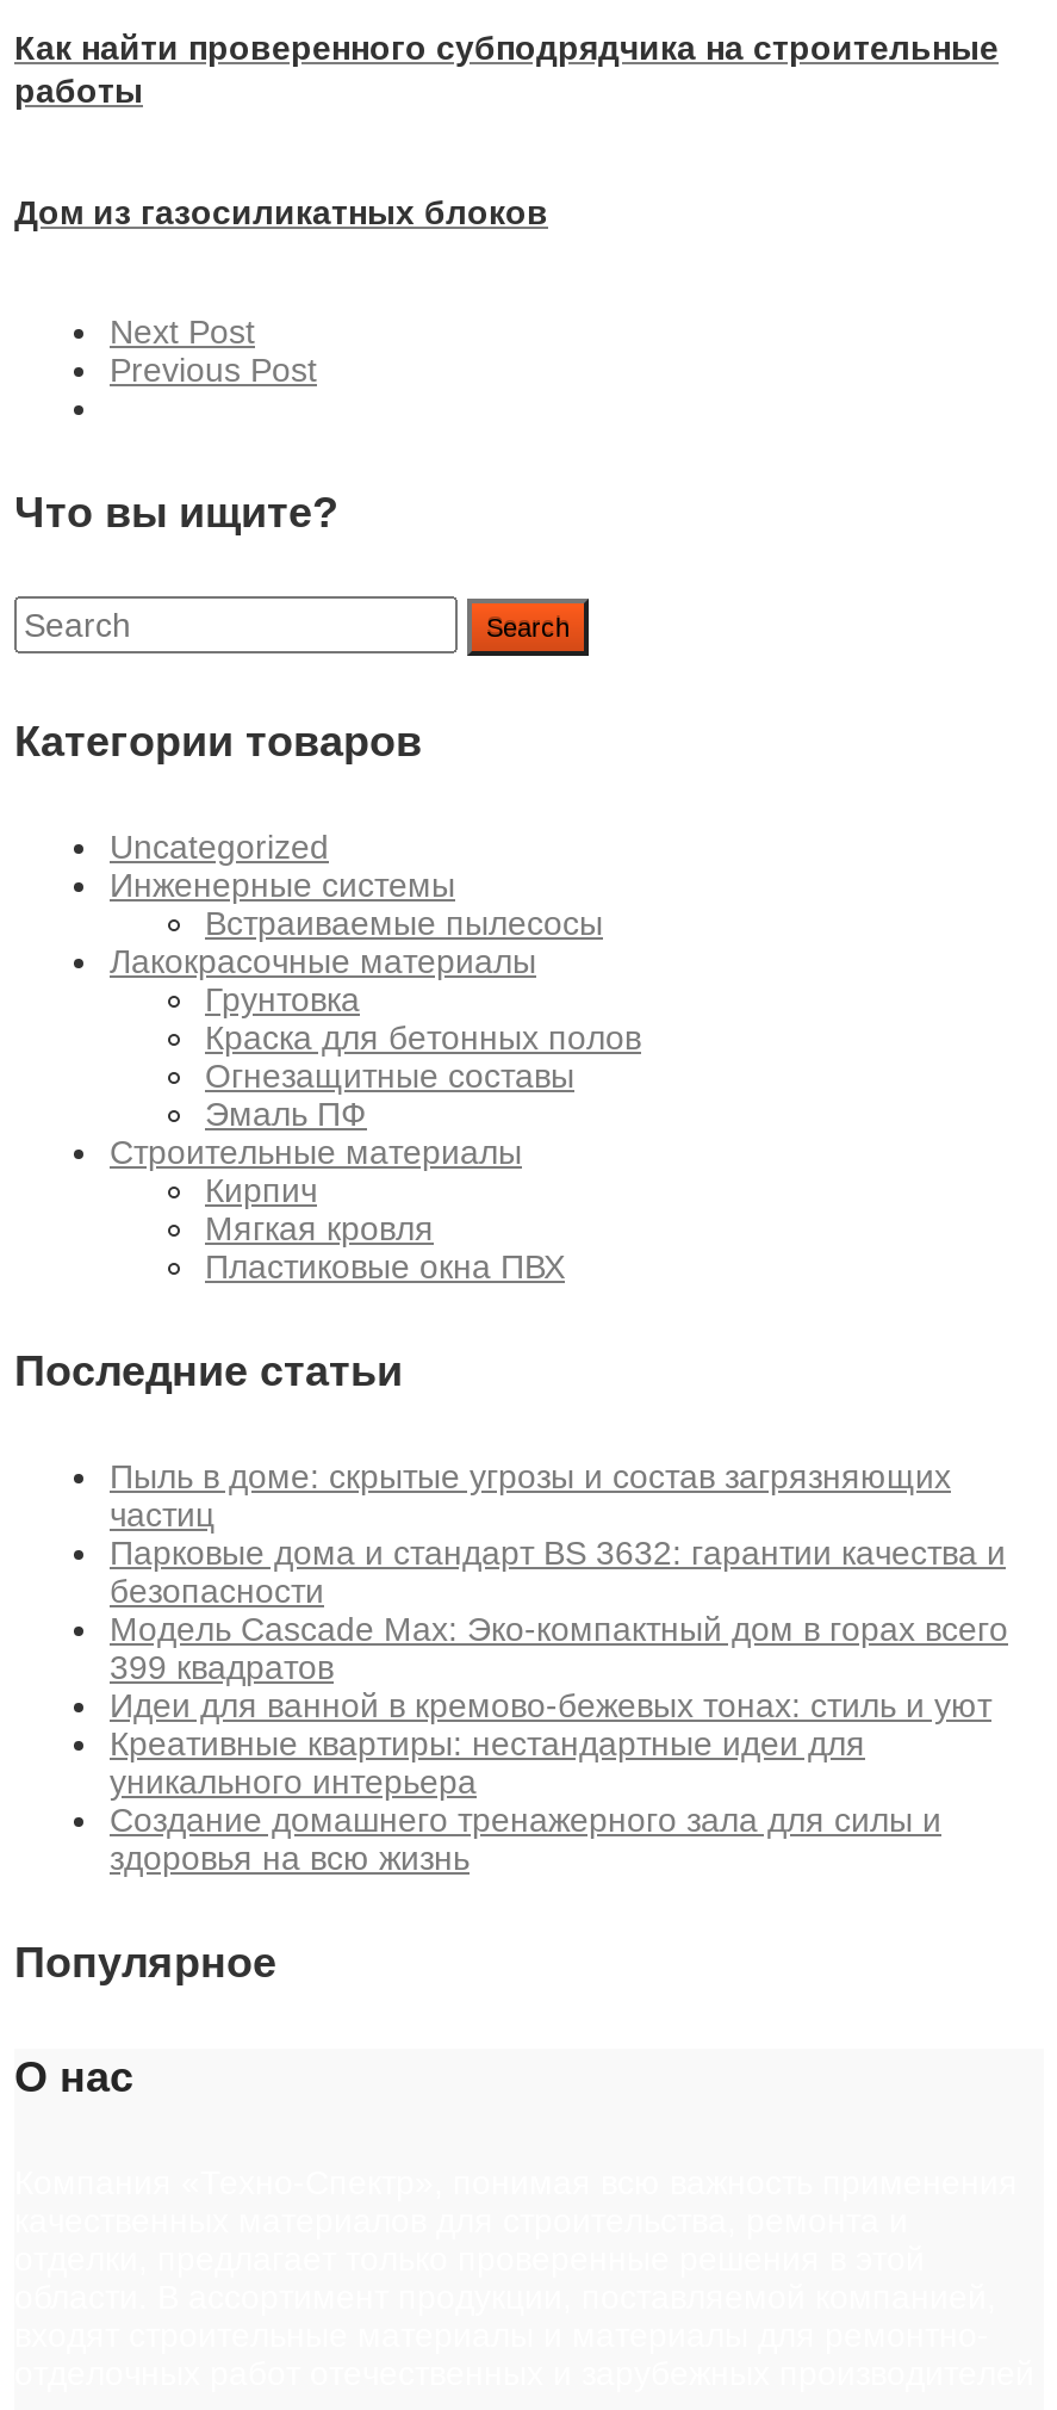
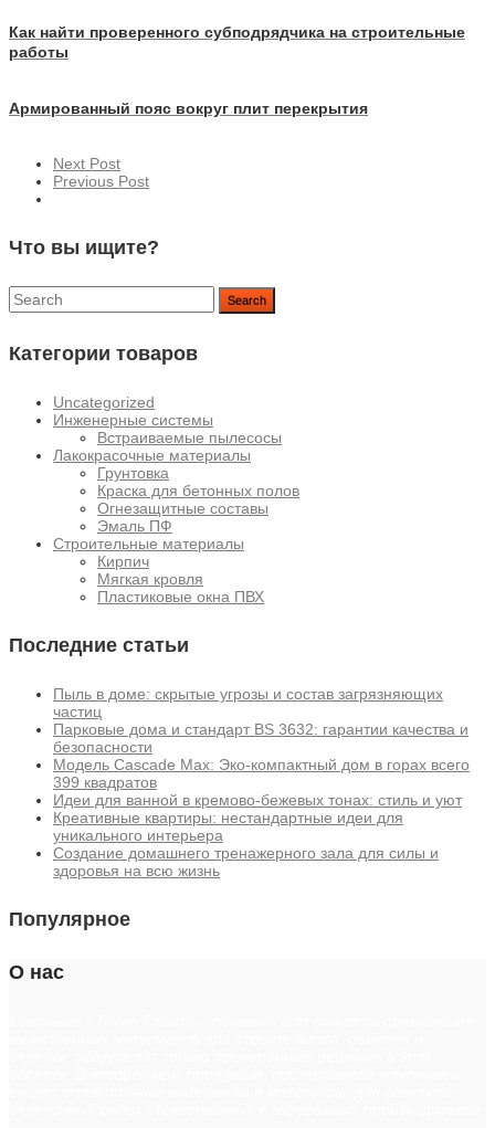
[14,193,548,231] Дом из газосиликатных блоков -> [9,99,368,117] Армированный пояс вокруг плит перекрытия

